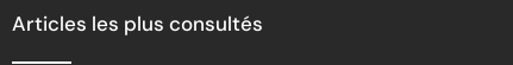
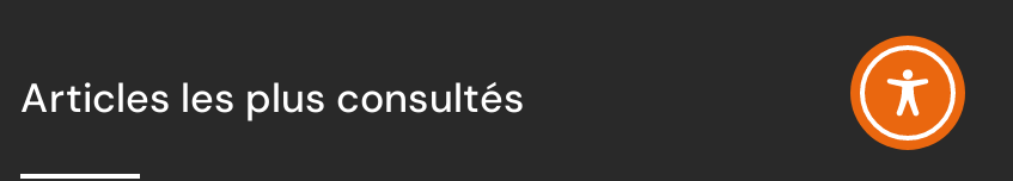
none -> [848,33,968,152] [image]

